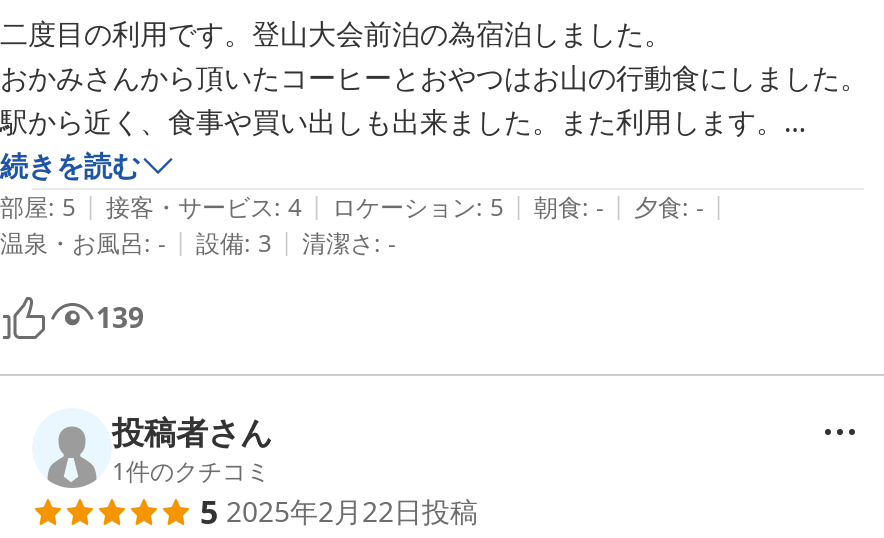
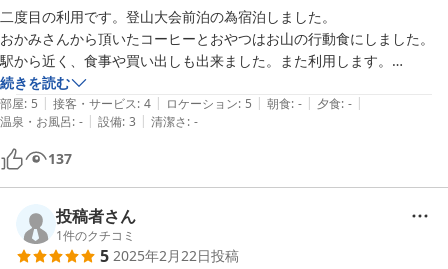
[96,298,144,336] 139 -> [48,149,72,168] 137

